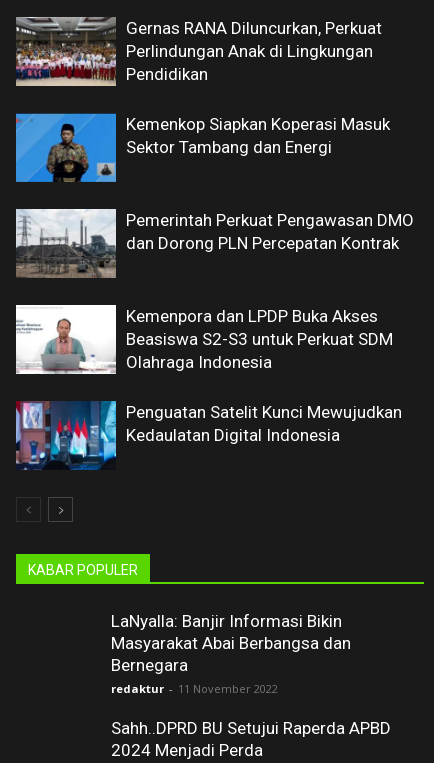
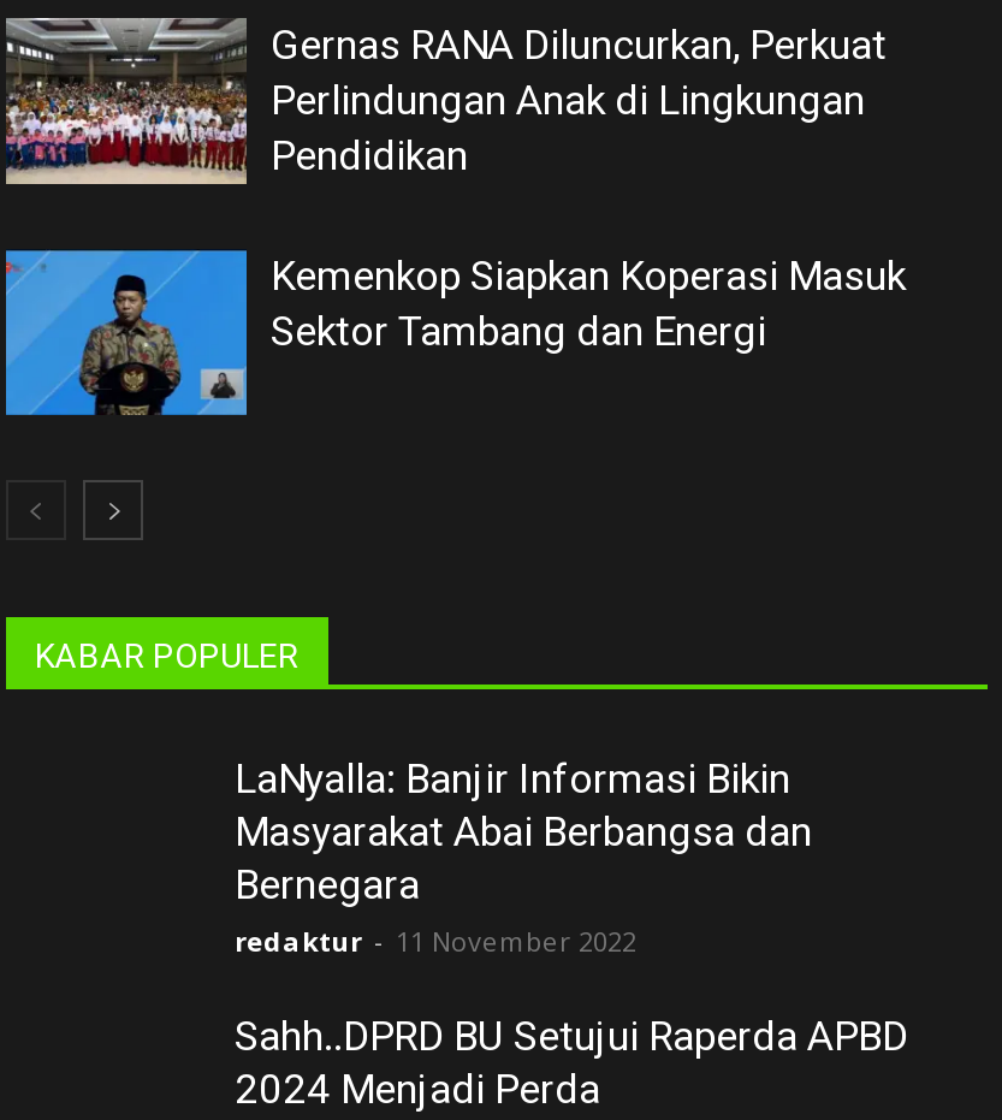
[15,208,414,279] [image] | Pemerintah Perkuat Pengawasan DMO | dan Dorong PLN Percepatan Kontrak -> none
[15,304,402,445] [image] | Kemenpora dan LPDP Buka Akses | Beasiswa S2-S3 untuk Perkuat SDM | Olahraga Indonesia | Penguatan Satelit Kunci Mewujudkan | Kedaulatan Digital Indonesia -> none
[15,401,116,471] [image] -> none

